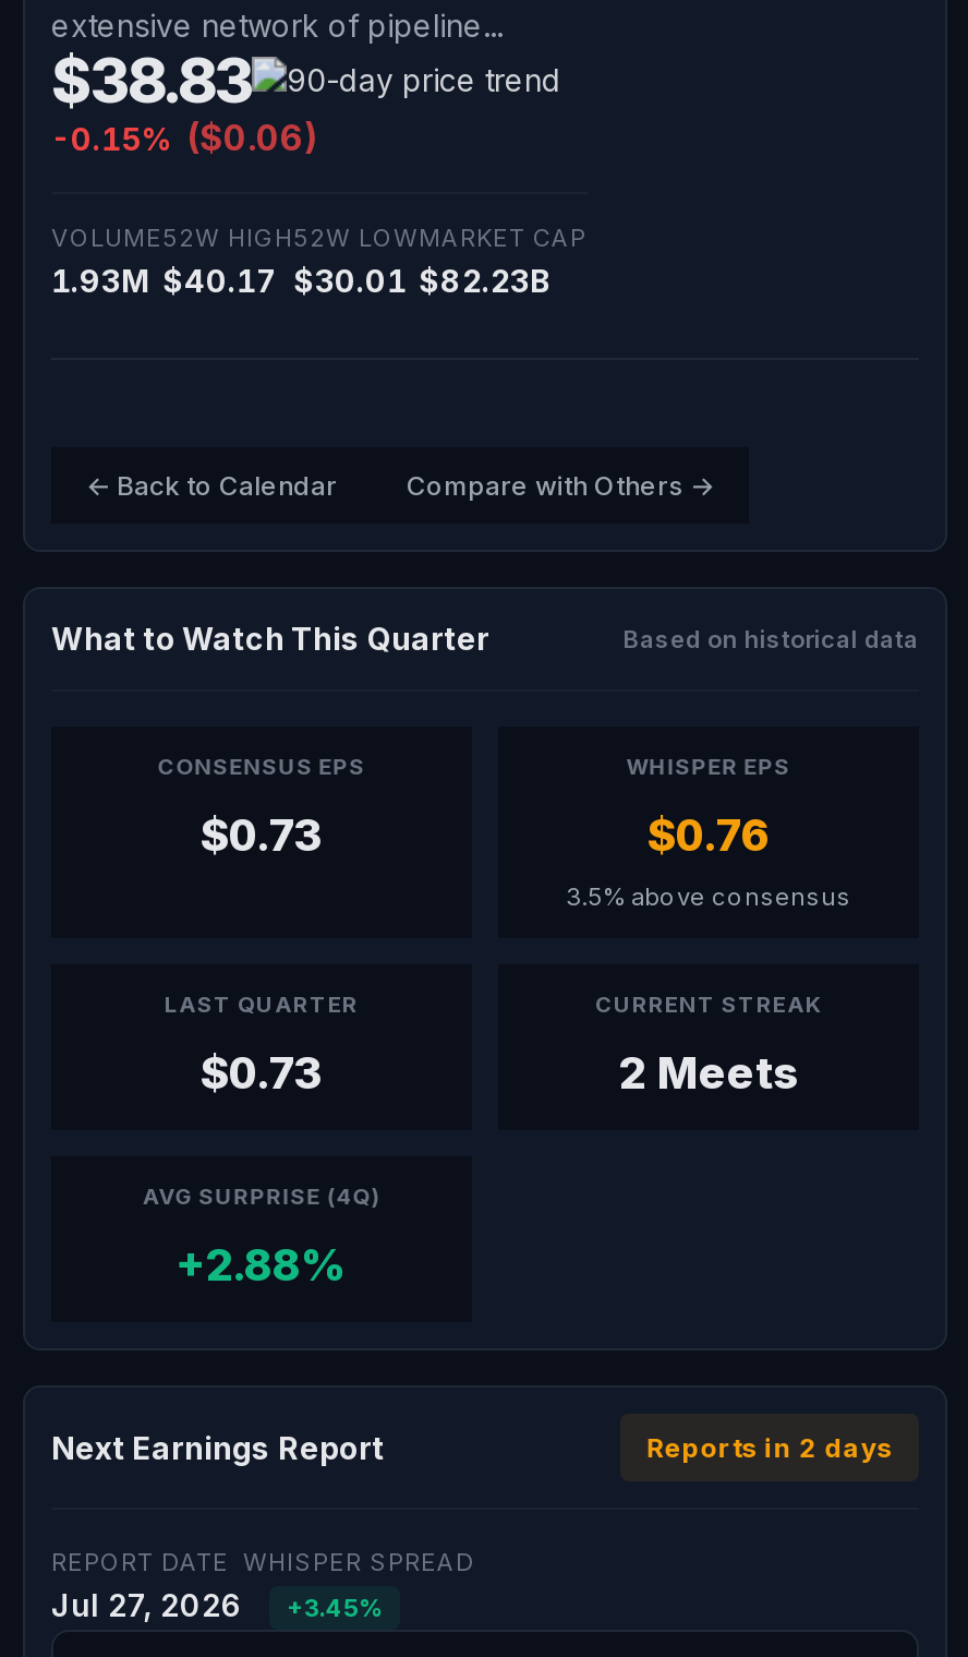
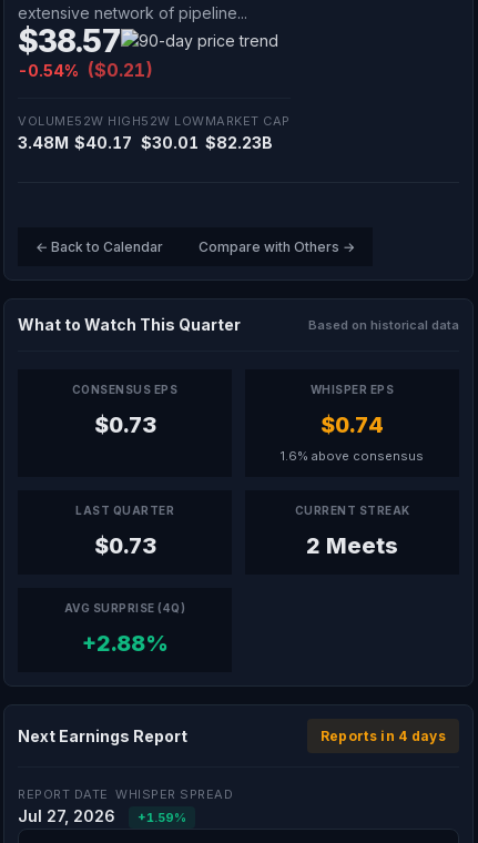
[51,44,252,118] $38.83 -> [18,22,121,60] $38.57
[51,116,319,159] -0.15% ($0.06) -> [18,59,153,81] -0.54% ($0.21)
[51,262,552,299] 1.93M $40.17 $30.01 $82.23B -> [18,133,272,152] 3.48M $40.17 $30.01 $82.23B
[648,809,770,862] $0.76 -> [321,412,384,438] $0.74
[566,881,851,912] 3.5% above consensus -> [281,448,424,464] 1.6% above consensus
[646,1431,893,1464] Reports in 2 days -> [320,728,446,744] Reports in 4 days
[51,1586,383,1623] Jul 27, 2026 +3.45% -> [18,806,186,825] Jul 27, 2026 +1.59%

